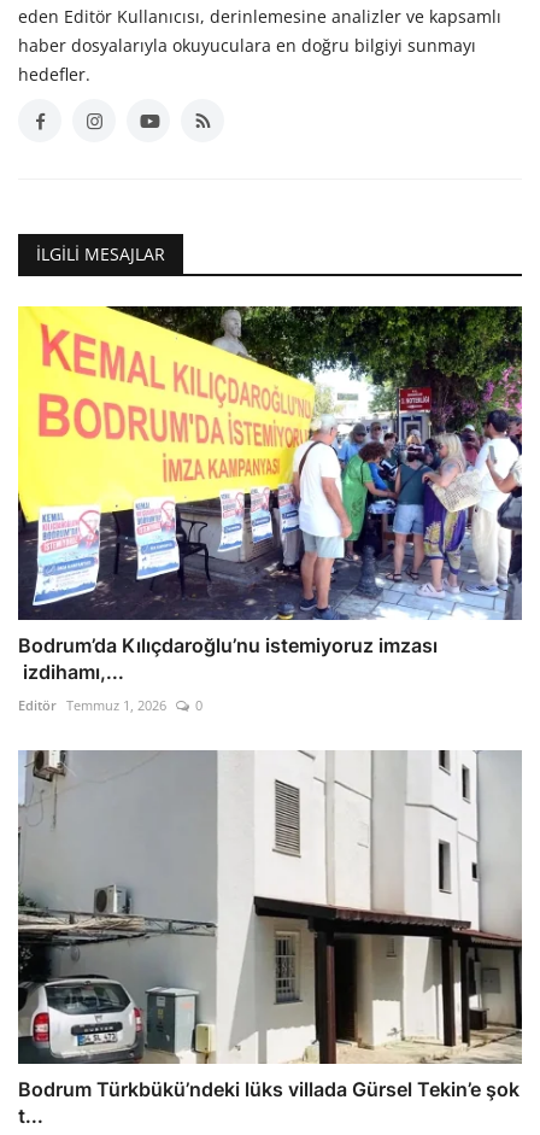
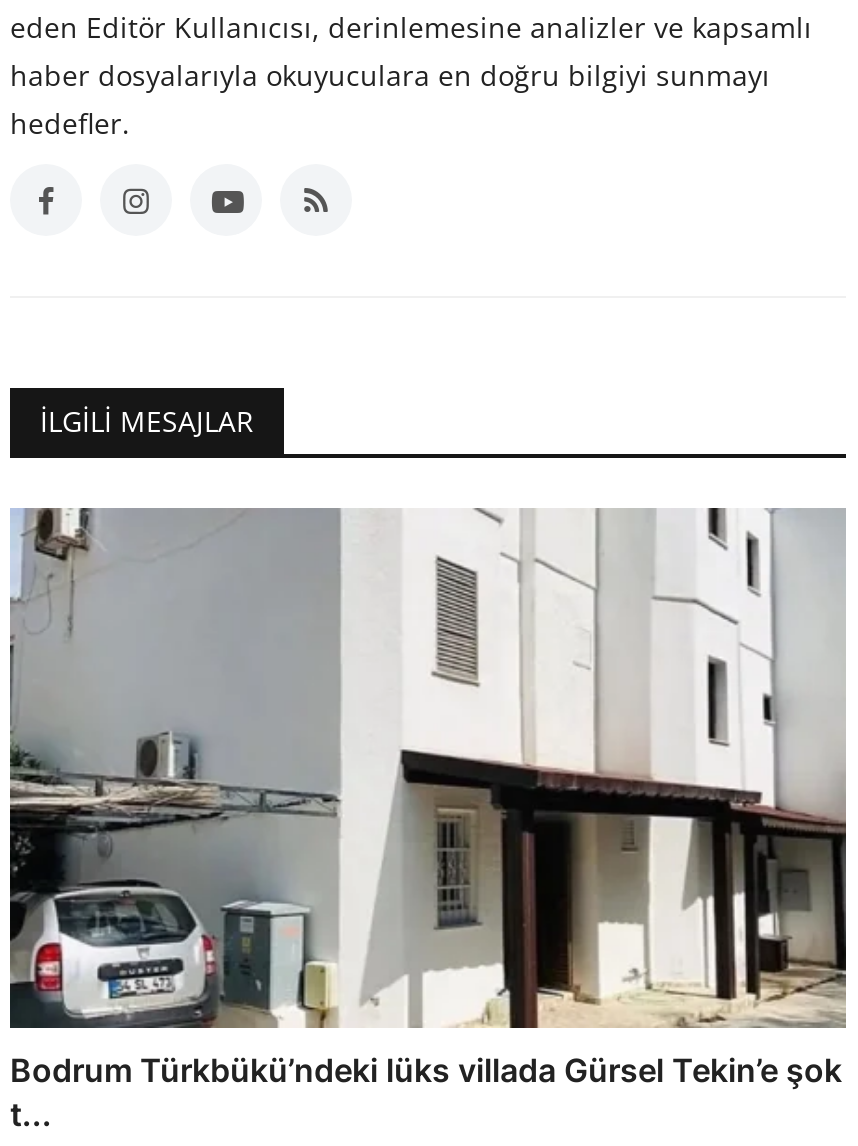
[17,305,523,714] [image] | Bodrum’da Kılıçdaroğlu’nu istemiyoruz imzası | izdihamı,... | Editör Temmuz 1, 2026 | 0 -> none

